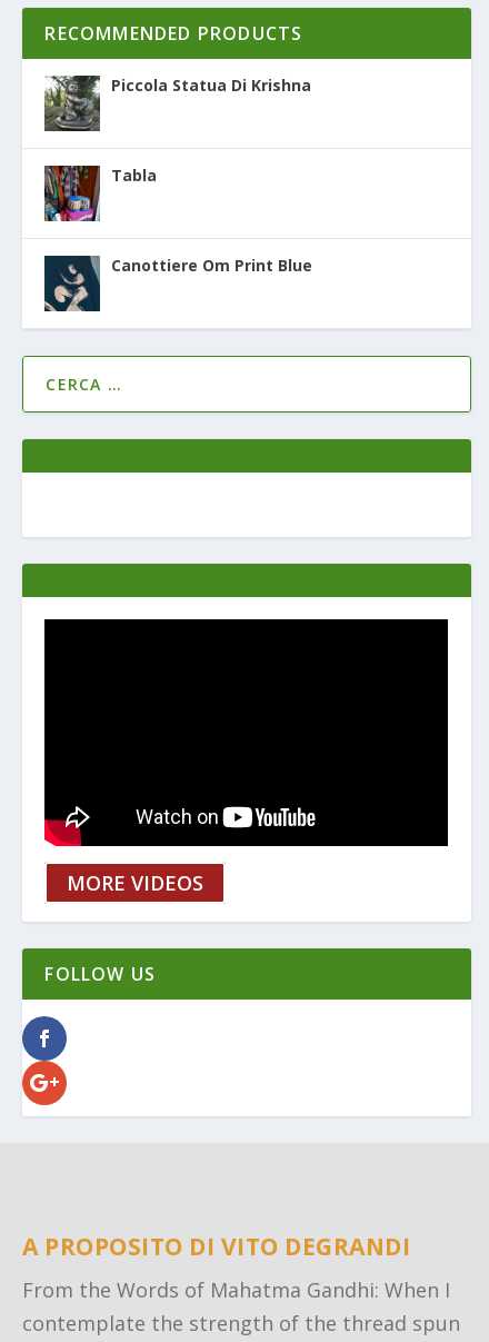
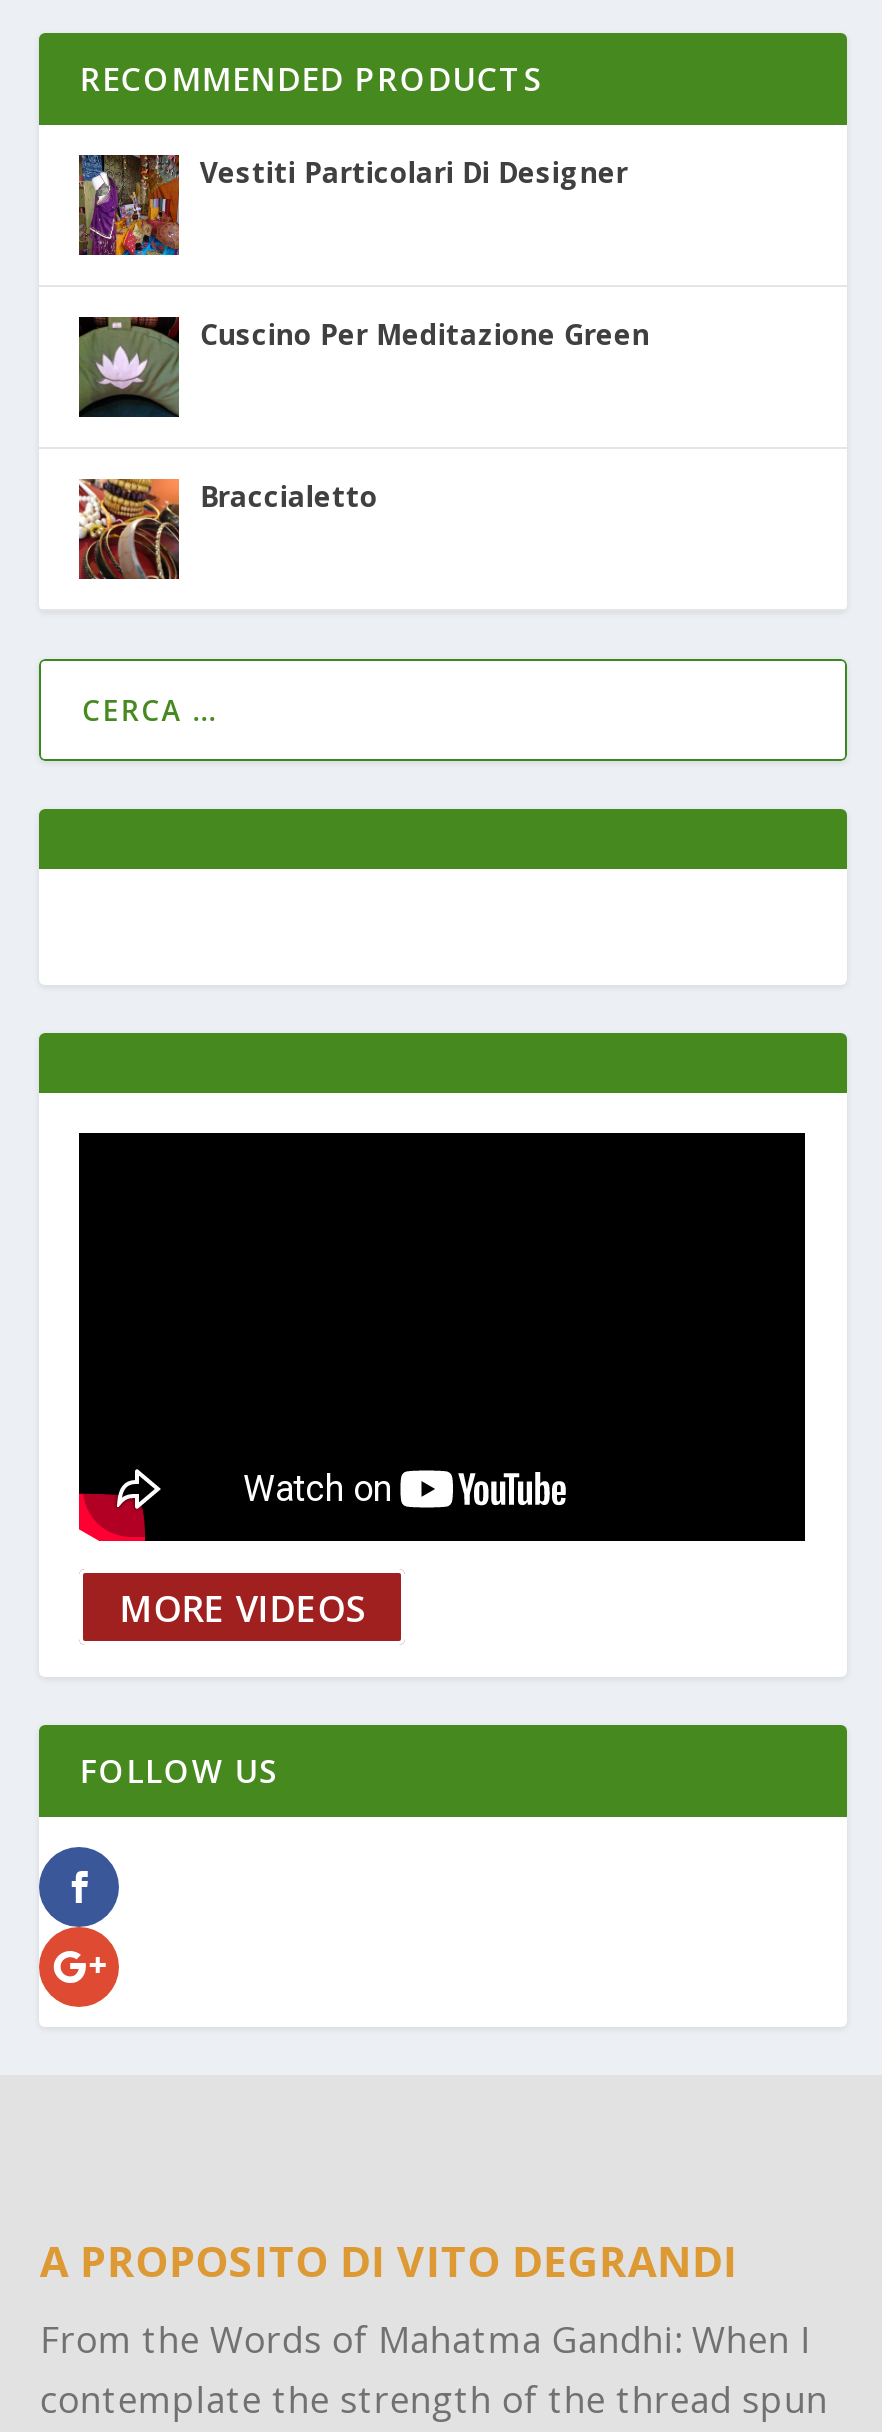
[44,74,312,132] [image] | Piccola Statua Di Krishna -> [77,152,628,257] [image] | Vestiti Particolari Di Designer
[44,164,157,222] [image] | Tabla -> [79,314,650,419] [image] | Cuscino Per Meditazione Green
[43,254,313,312] [image] | Canottiere Om Print Blue -> [77,476,378,581] [image] | Braccialetto

